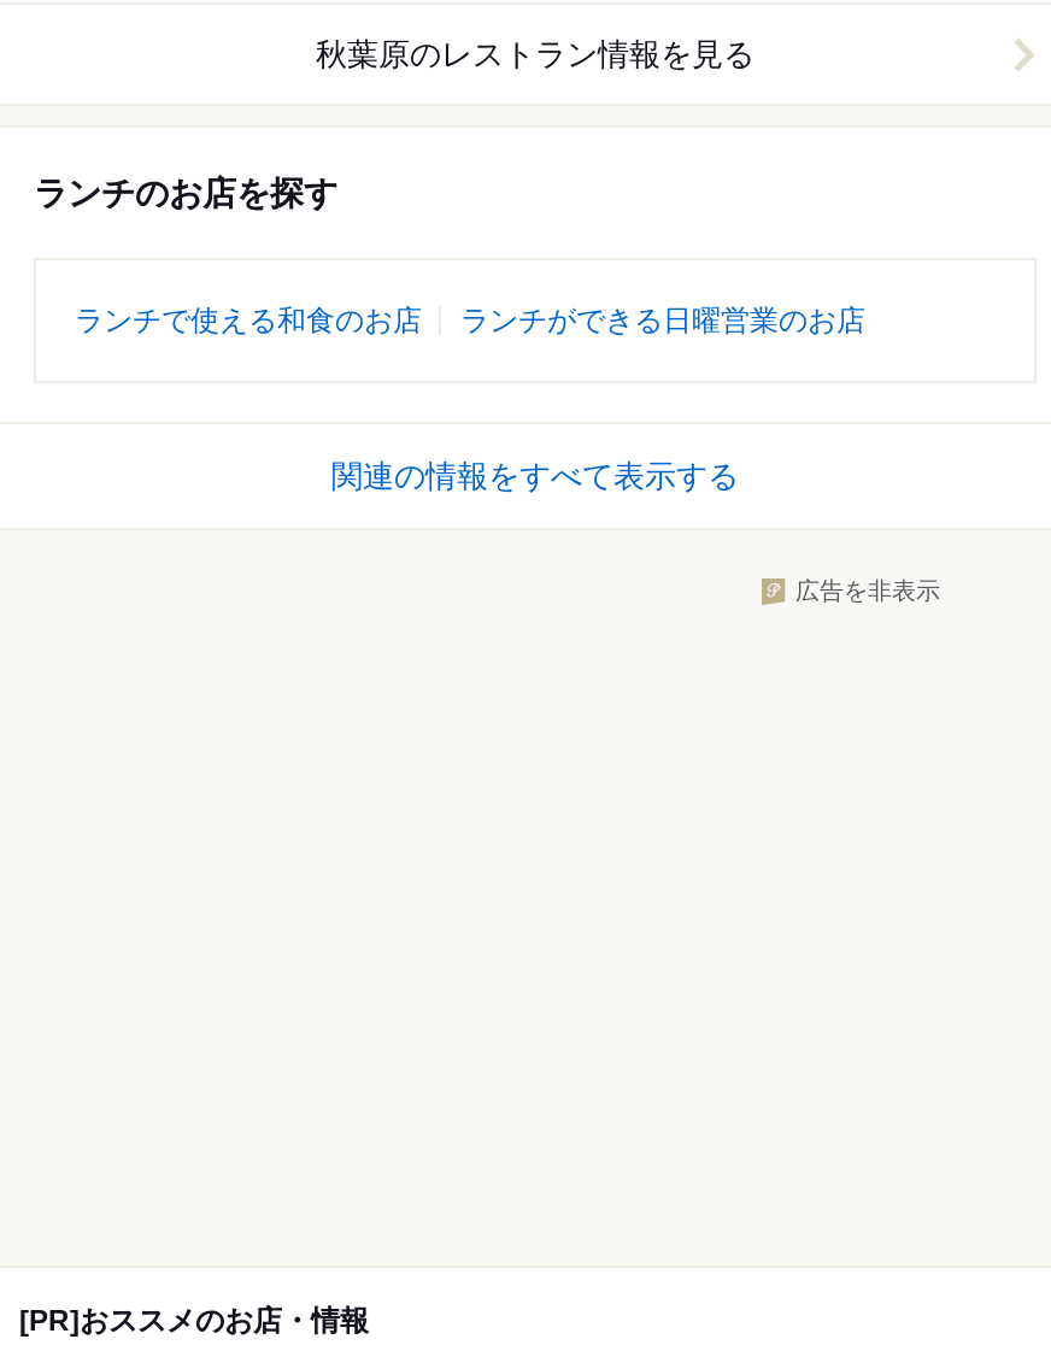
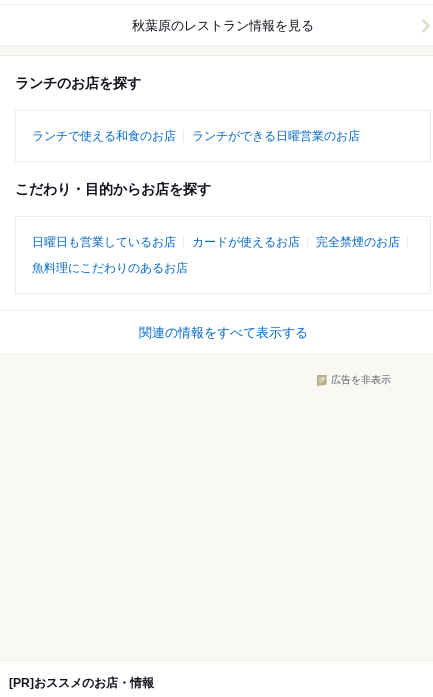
none -> [15,181,400,275] こだわり・目的からお店を探す | 日曜日も営業しているお店 | カードが使えるお店 | 完全禁煙のお店 | 魚料理にこだわりのあるお店

